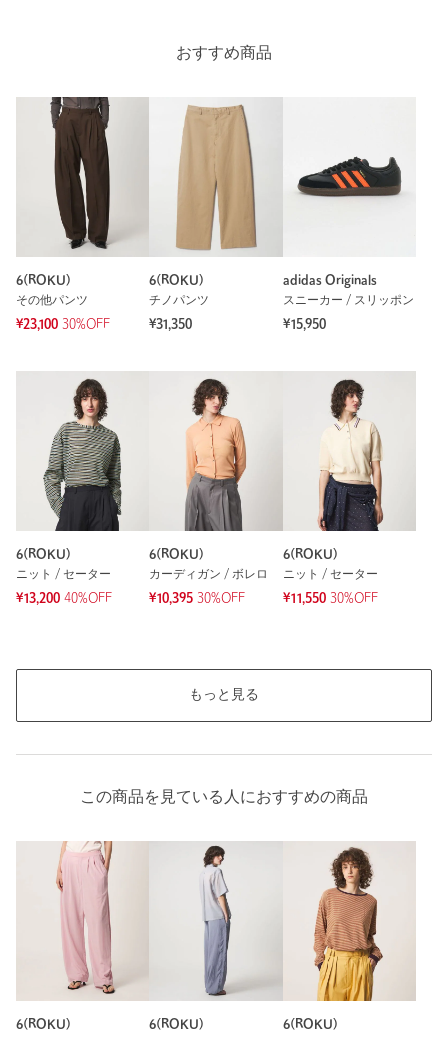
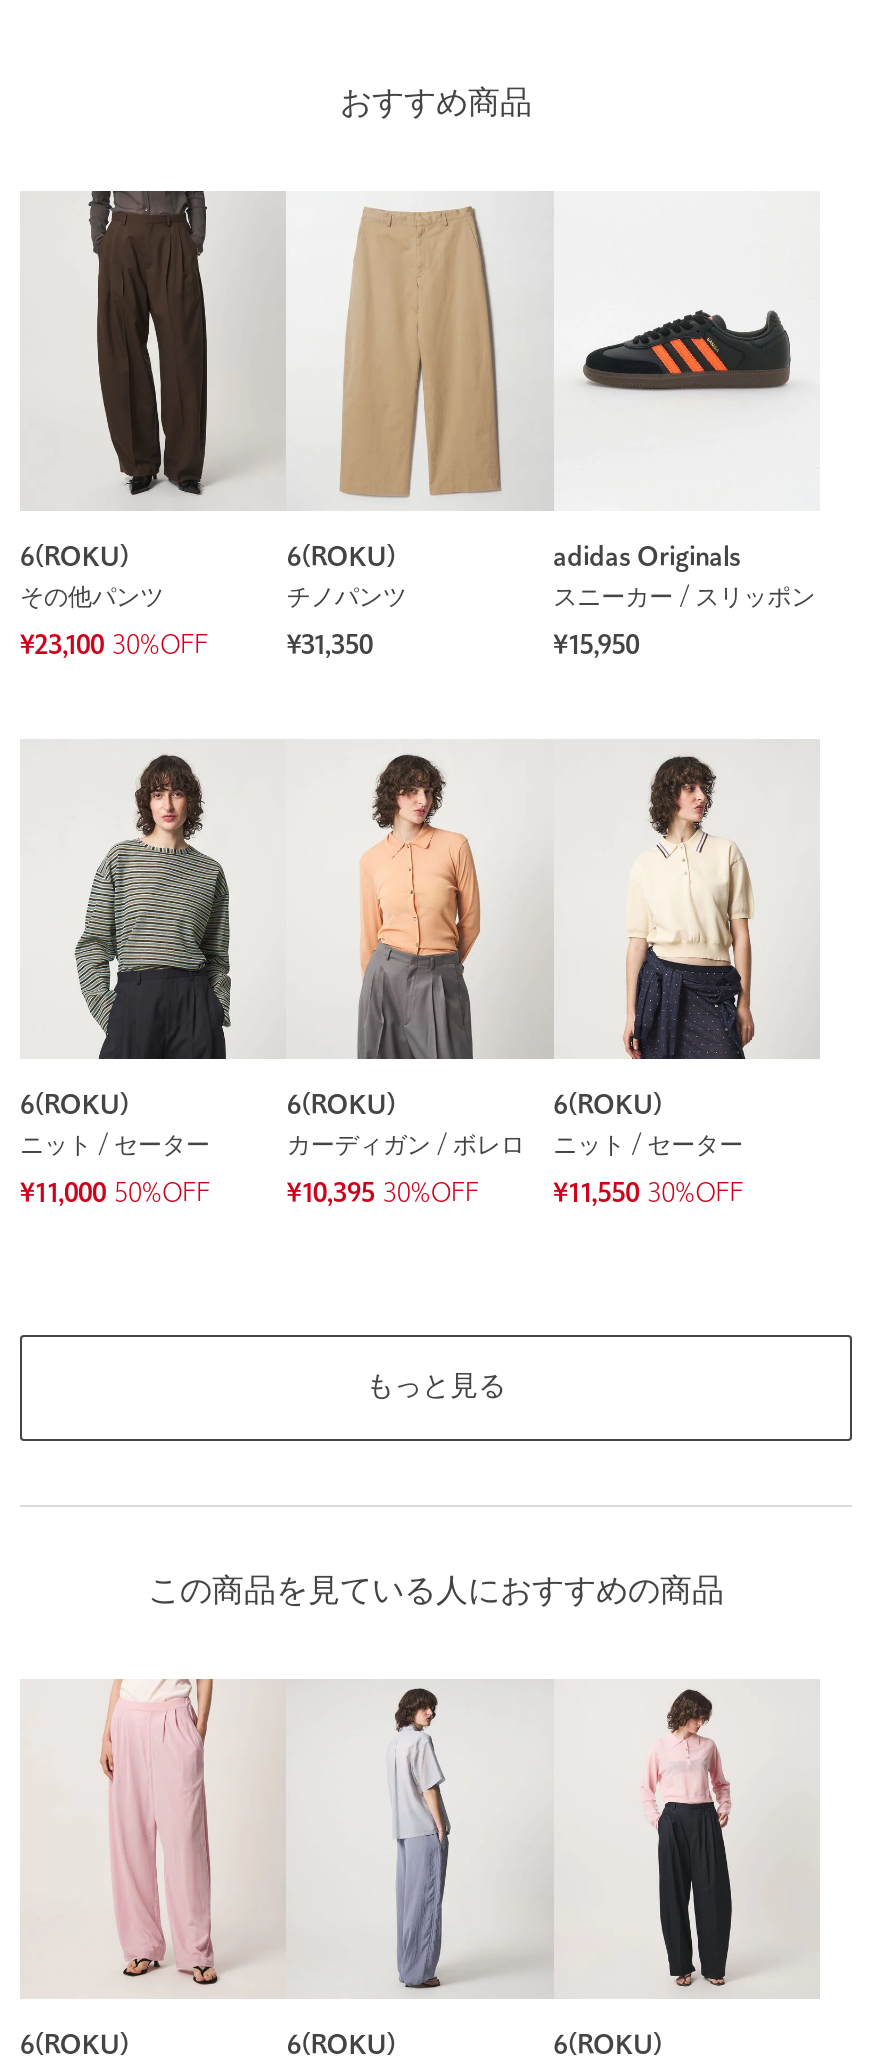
[16,593,112,605] ¥13,200 40%OFF -> [20,1182,210,1206] ¥11,000 50%OFF
[313,847,383,1002] [image] -> [616,1689,752,1999] [image]

